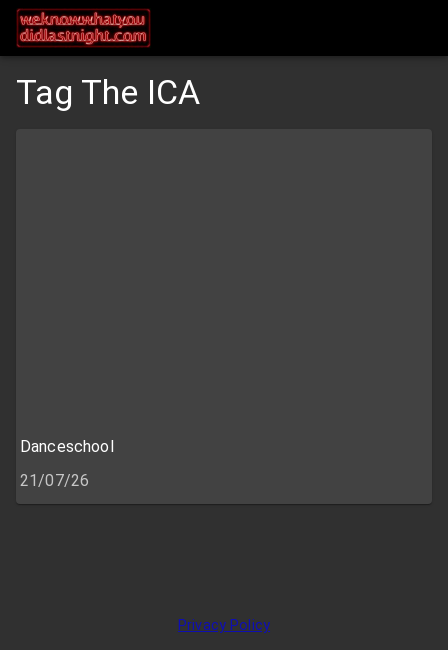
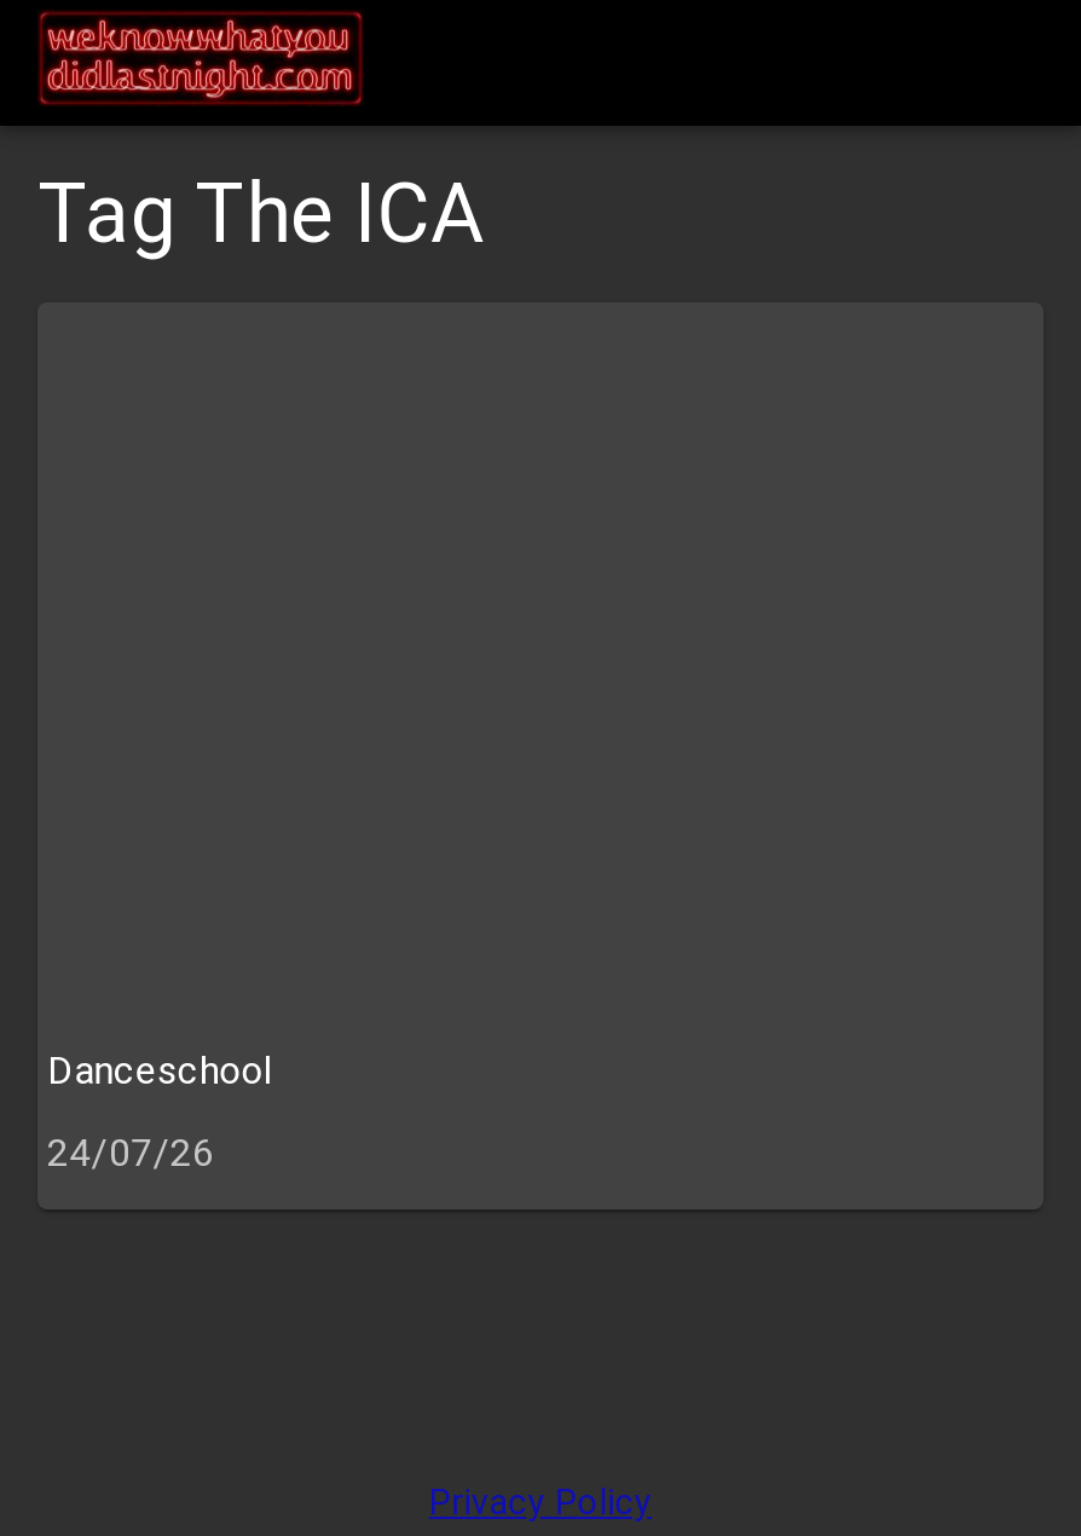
[20,471,89,490] 21/07/26 -> [47,1129,215,1175] 24/07/26

